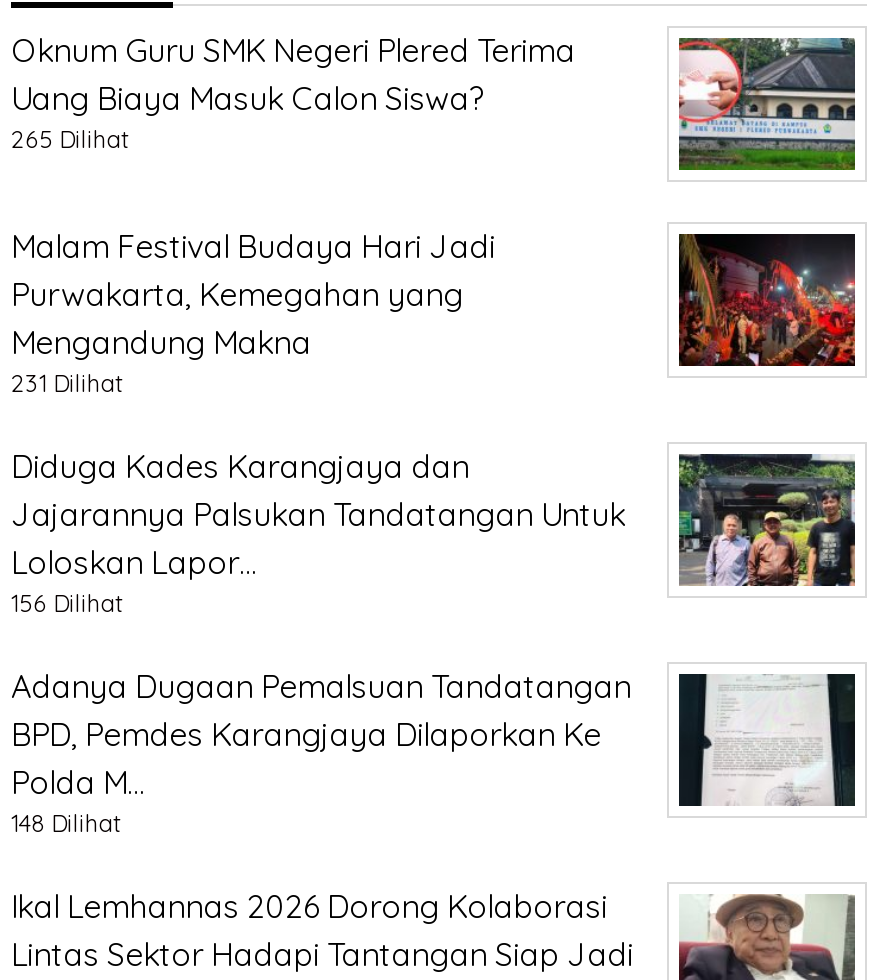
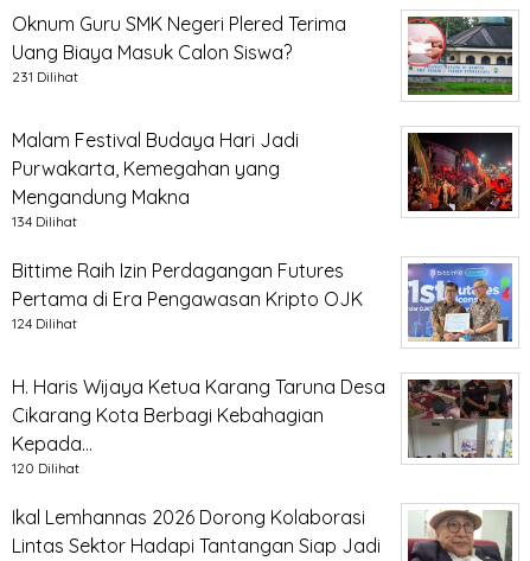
[11,125,129,155] 265 Dilihat -> [12,68,78,86] 231 Dilihat
[11,369,123,399] 231 Dilihat -> [12,213,77,230] 134 Dilihat
[11,447,857,619] [image] | Diduga Kades Karangjaya dan | Jajarannya Palsukan Tandatangan Untuk | Loloskan Lapor… | 156 Dilihat -> [12,259,513,343] [image] | Bittime Raih Izin Perdagangan Futures | Pertama di Era Pengawasan Kripto OJK | 124 Dilihat
[11,667,857,839] [image] | Adanya Dugaan Pemalsuan Tandatangan | BPD, Pemdes Karangjaya Dilaporkan Ke | Polda M… | 148 Dilihat -> [12,375,513,477] [image] | H. Haris Wijaya Ketua Karang Taruna Desa | Cikarang Kota Berbagi Kebahagian | Kepada… | 120 Dilihat

